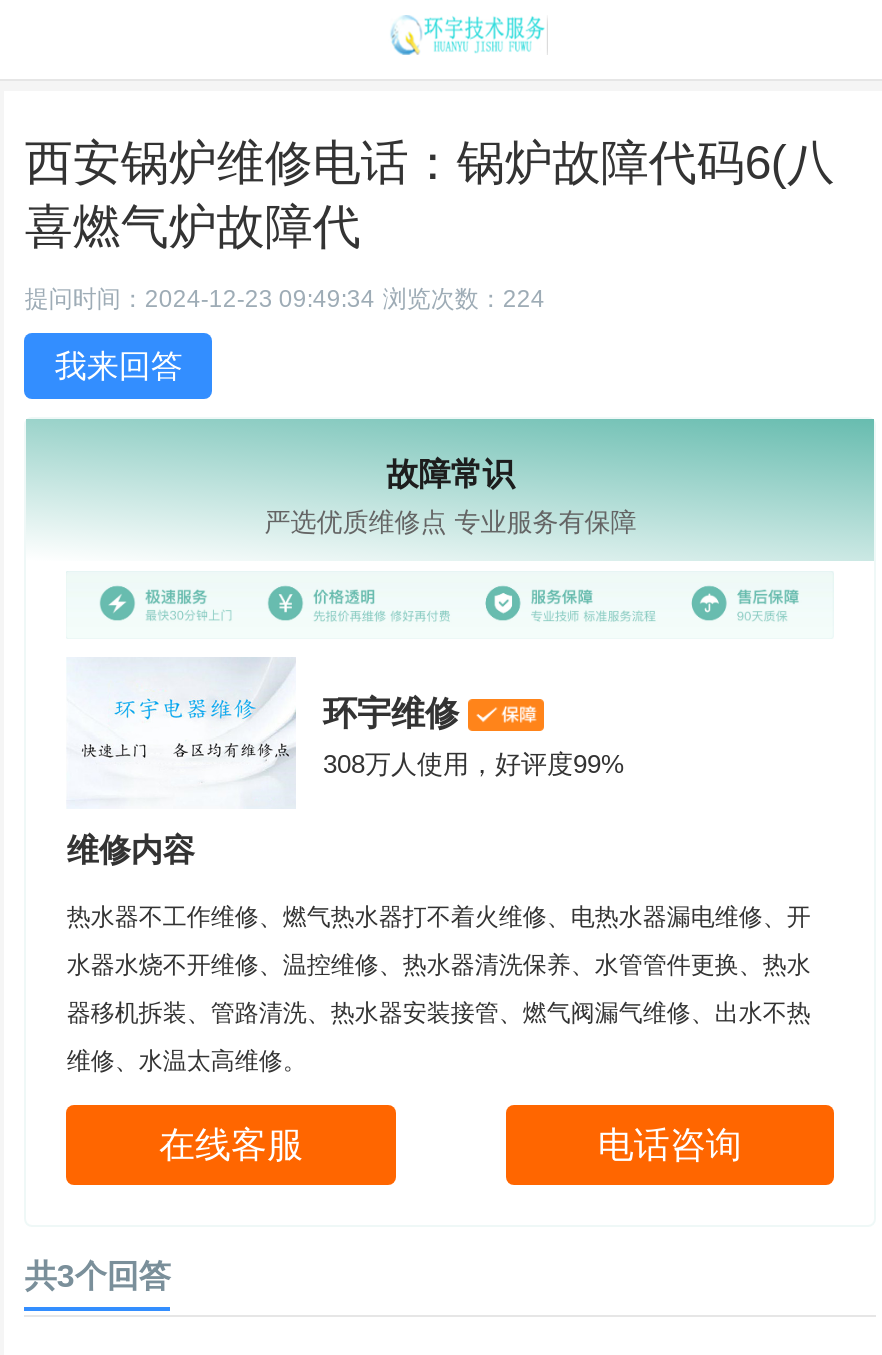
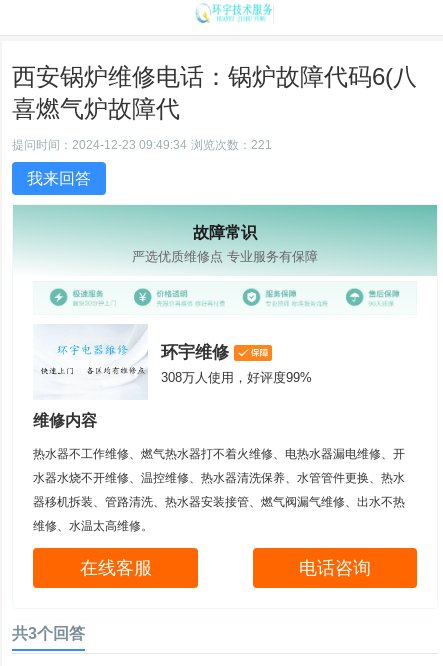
[25,285,545,313] 提问时间：2024-12-23 09:49:34 浏览次数：224 -> [12,138,272,152] 提问时间：2024-12-23 09:49:34 浏览次数：221

